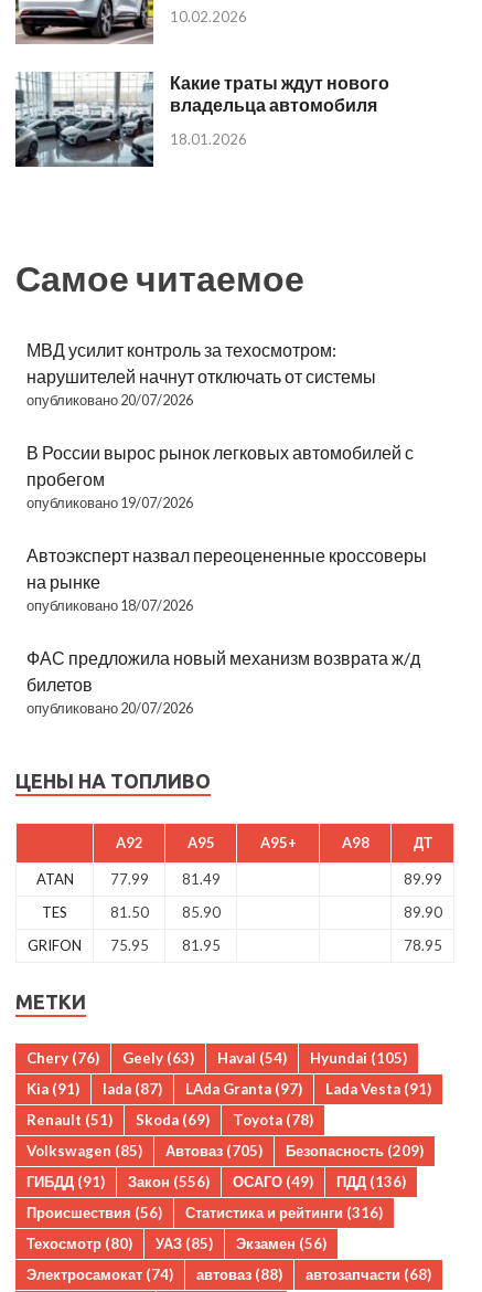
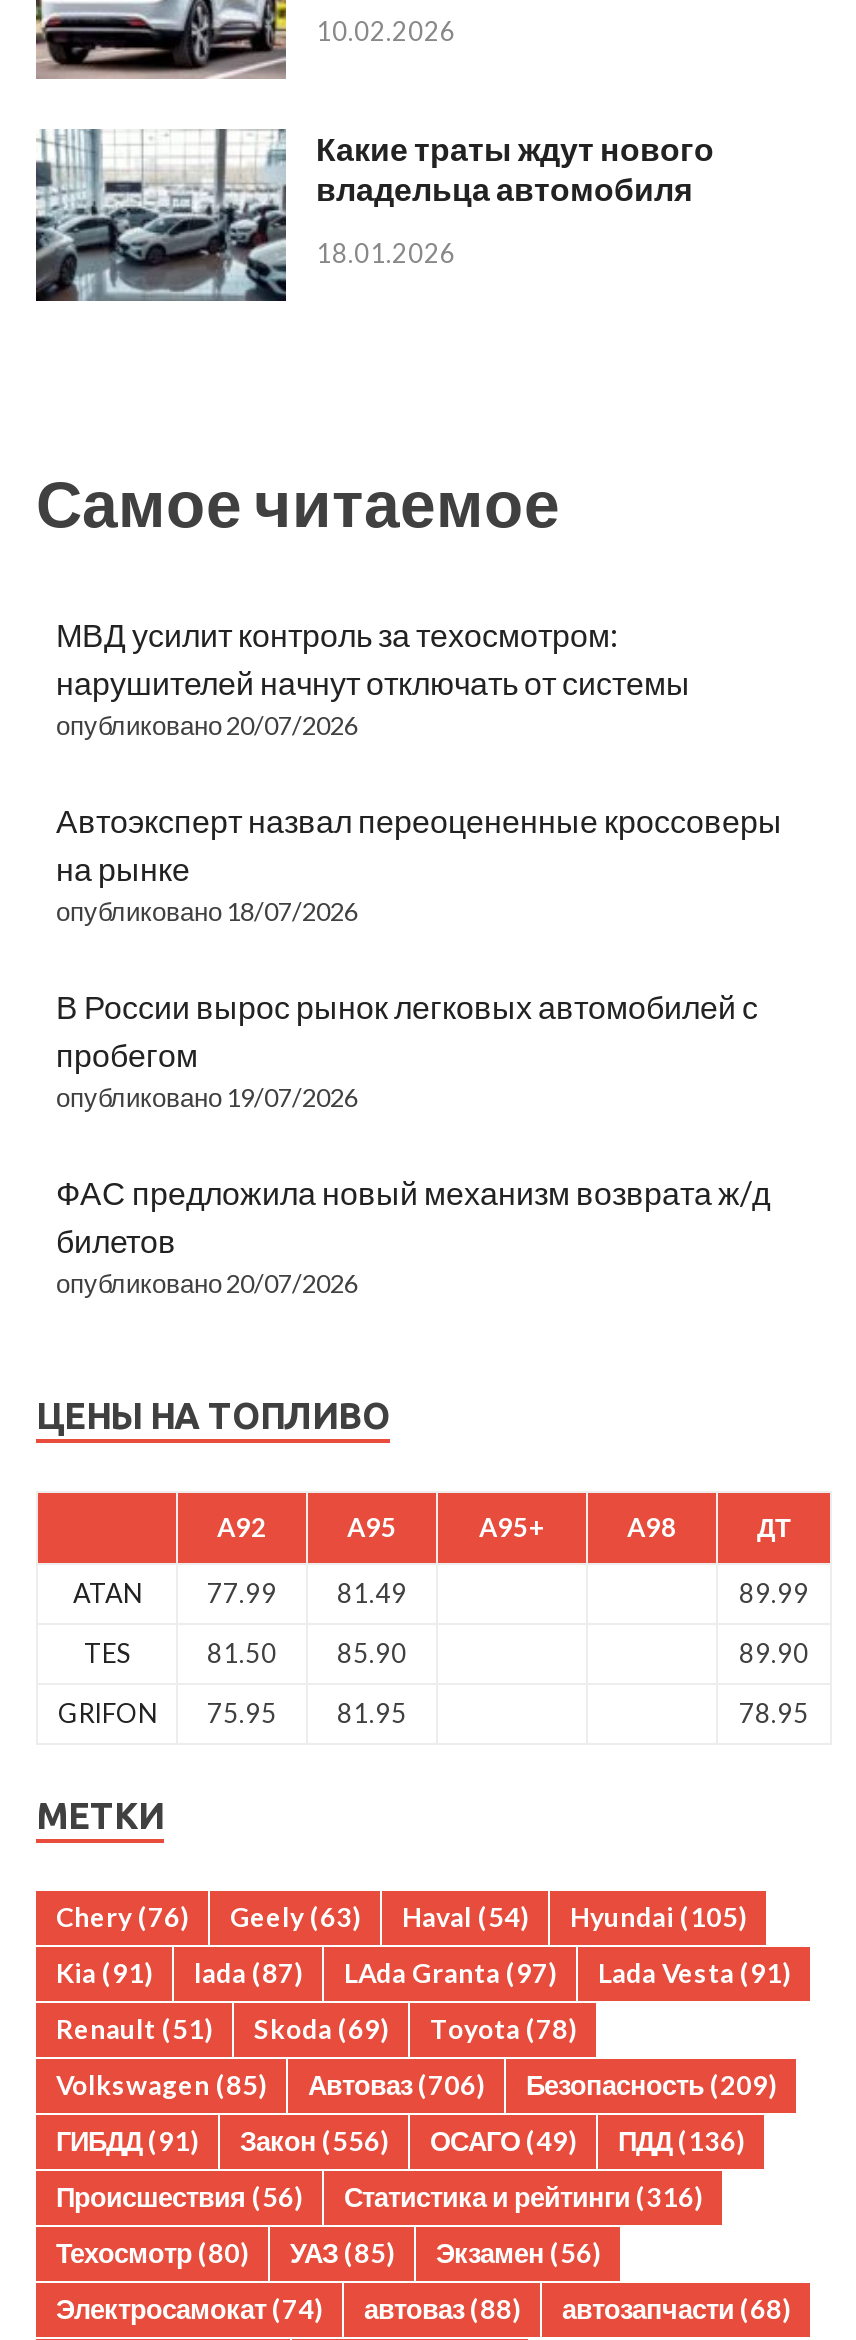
moved [26,442,414,512] -> [56,987,758,1113]: В России вырос рынок легковых автомобилей с | пробегом | опубликовано 19/07/2026
moved [26,545,427,614] -> [56,801,782,927]: Автоэксперт назвал переоцененные кроссоверы | на рынке | опубликовано 18/07/2026
[26,1142,424,1160] Volkswagen (85) Автоваз (705) Безопасность (209) -> [56,2069,776,2101] Volkswagen (85) Автоваз (706) Безопасность (209)

